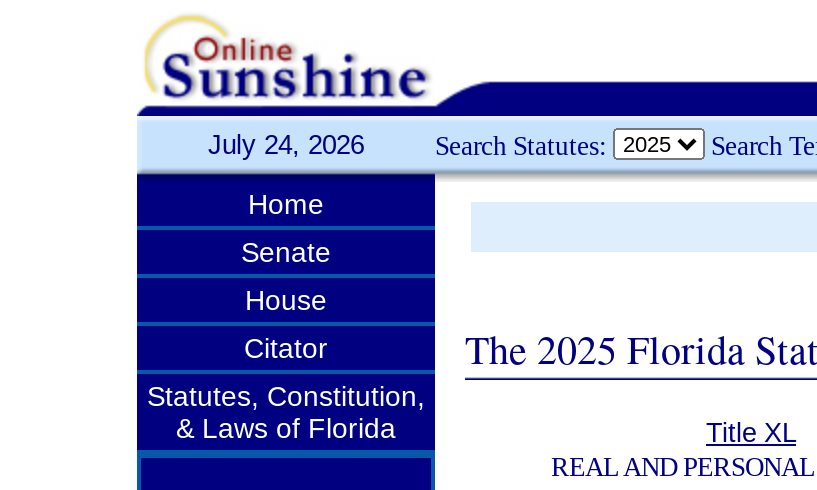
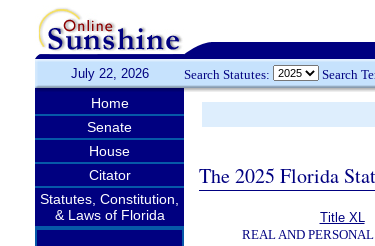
[208,130,364,160] July 24, 2026 -> [70,66,148,81] July 22, 2026

